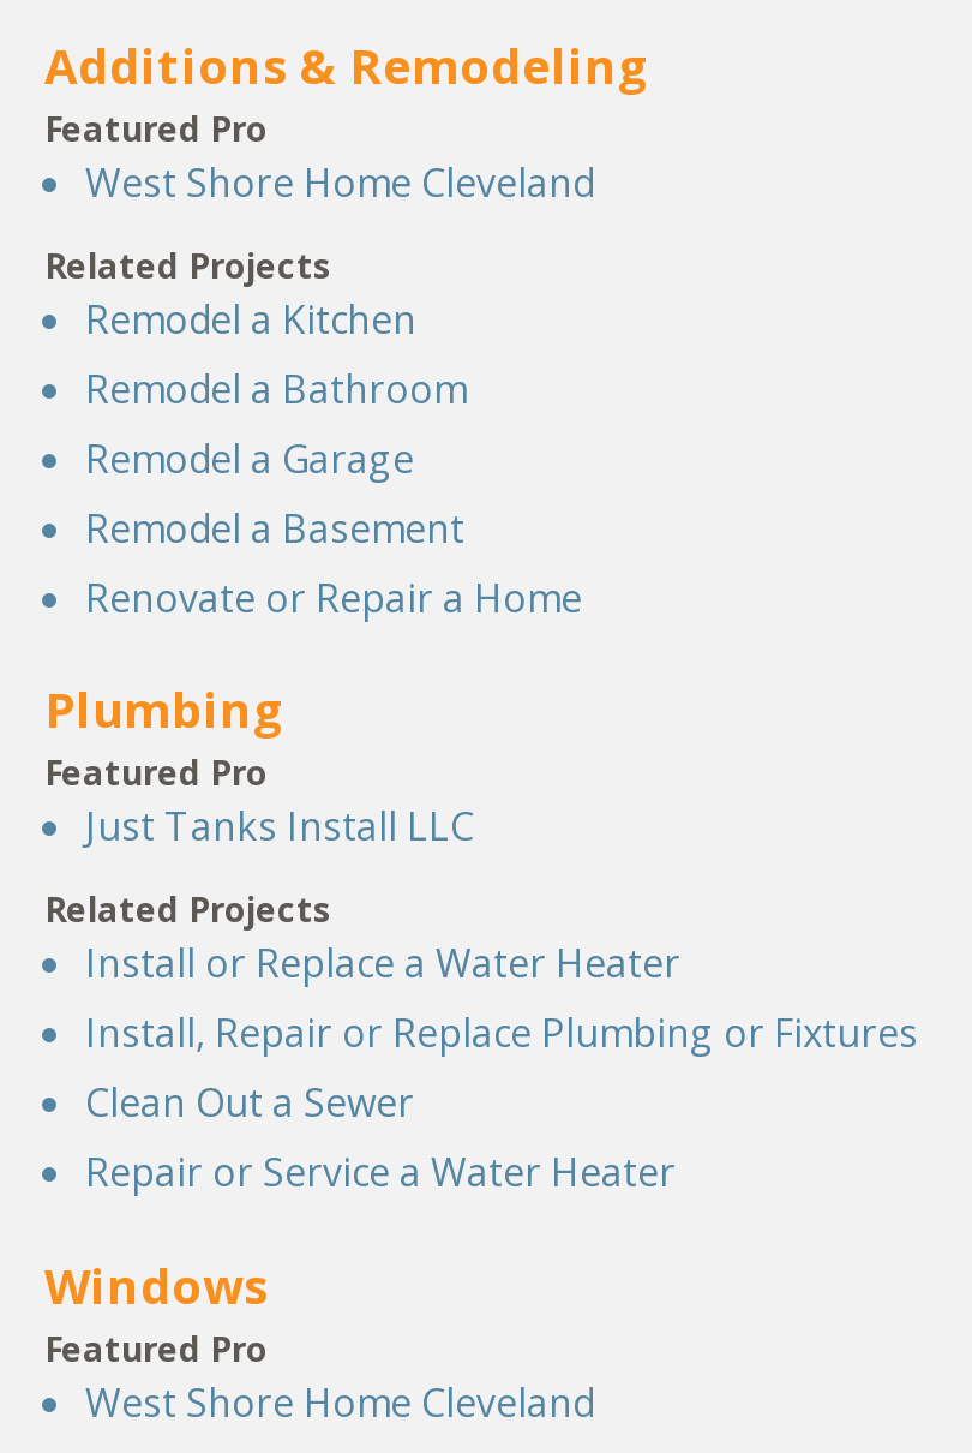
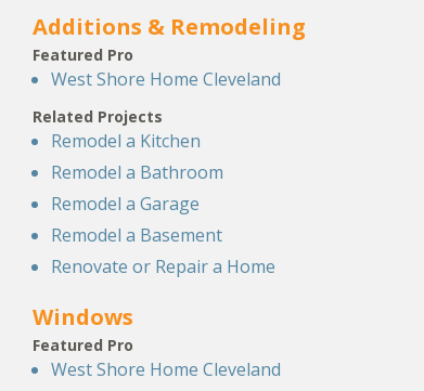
[44,678,918,1199] Plumbing | Featured Pro | Just Tanks Install LLC | Related Projects | Install or Replace a Water Heater | Install, Repair or Replace Plumbing or Fixtures | Clean Out a Sewer | Repair or Service a Water Heater -> none

